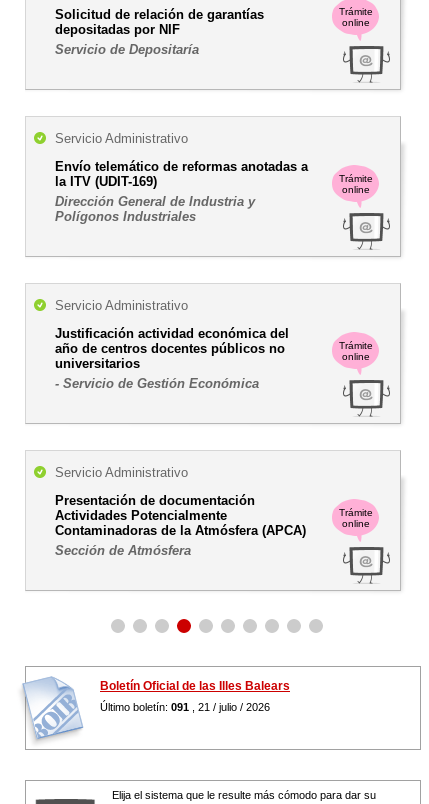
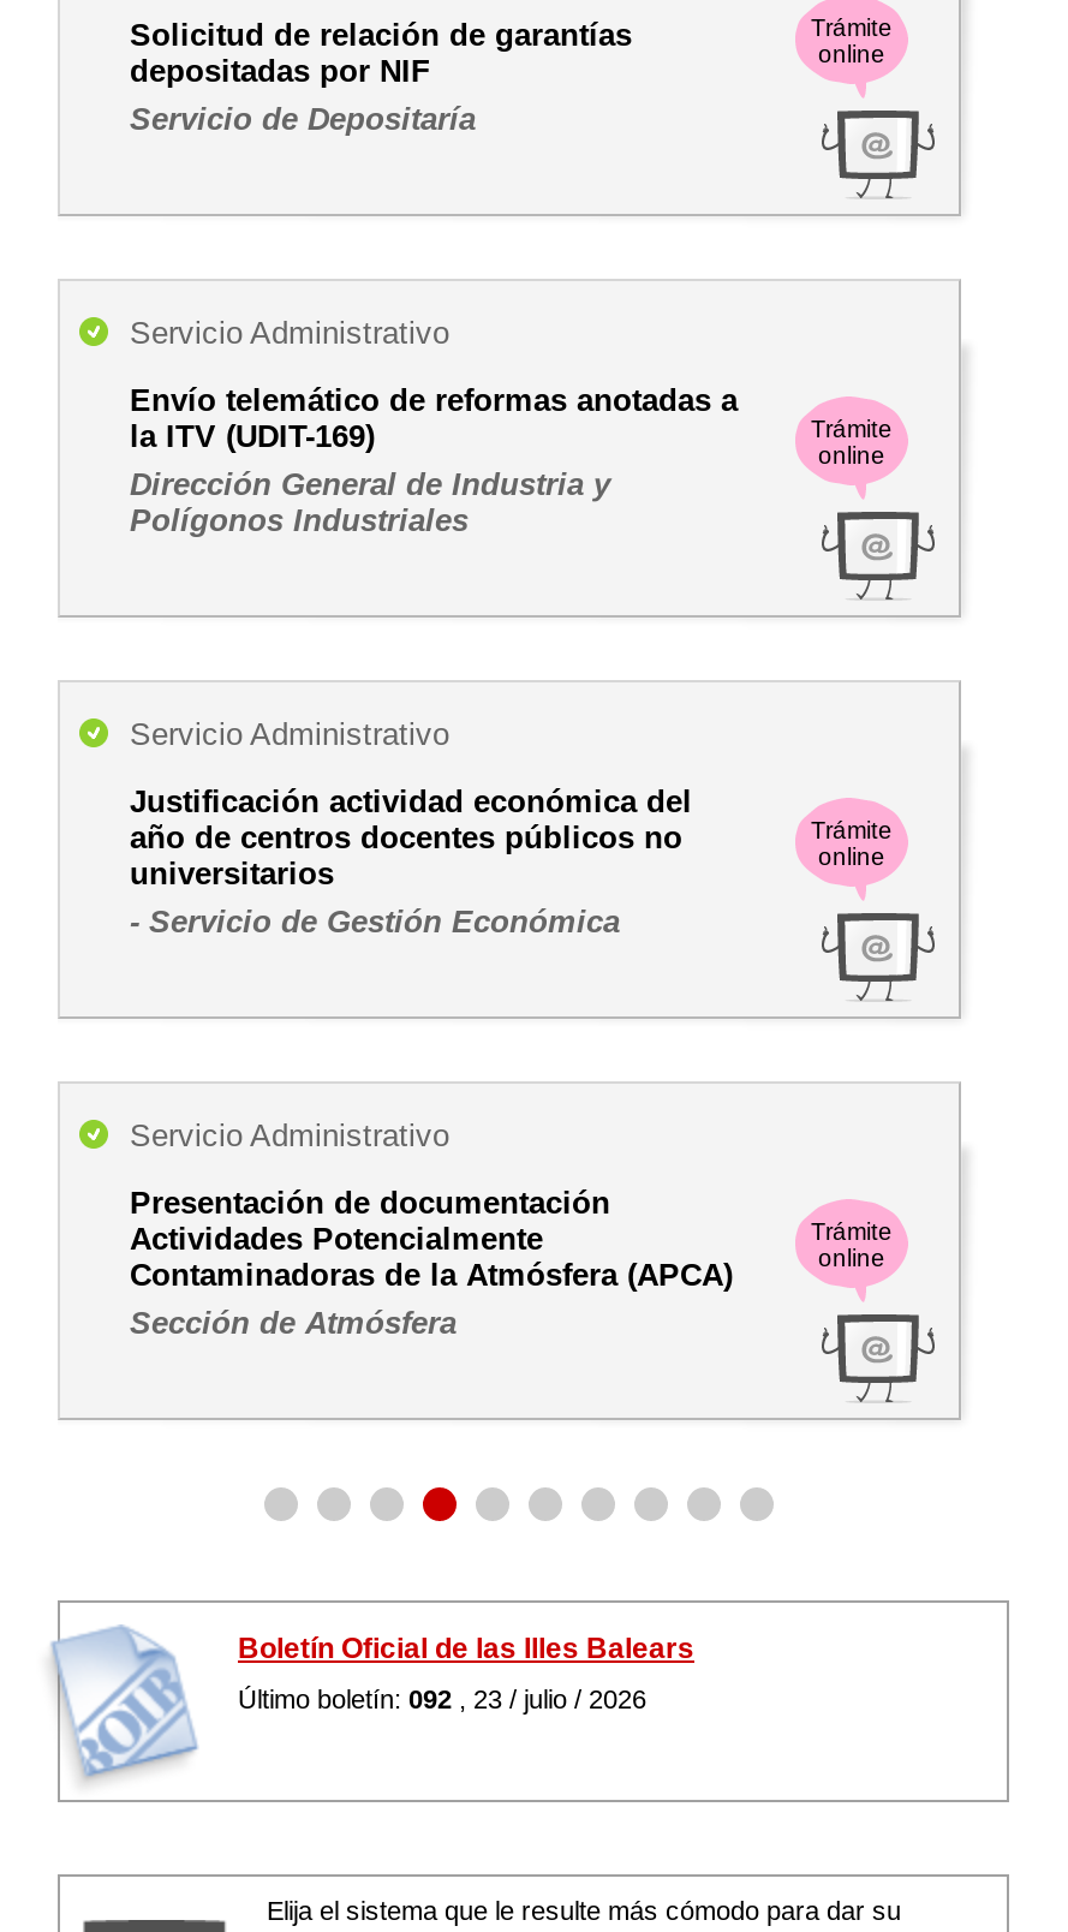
[100,701,270,713] Último boletín: 091, 21 / julio / 2026 -> [238,1684,646,1713] Último boletín: 092, 23 / julio / 2026

